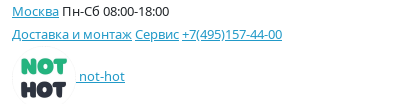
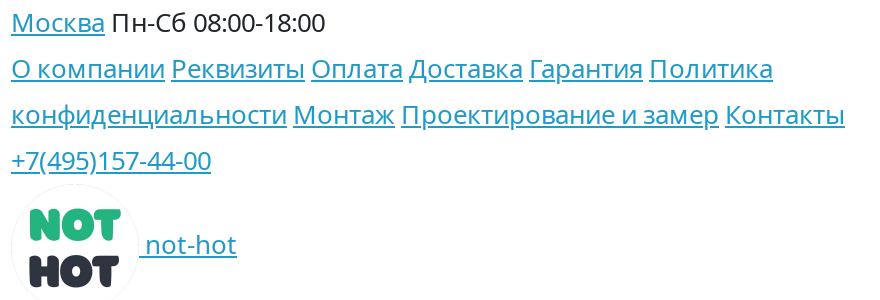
[12,25,282,43] Доставка и монтаж Сервис +7(495)157-44-00 -> [11,50,845,178] О компании Реквизиты Оплата Доставка Гарантия Политика | конфиденциальности Монтаж Проектирование и замер Контакты | +7(495)157-44-00

